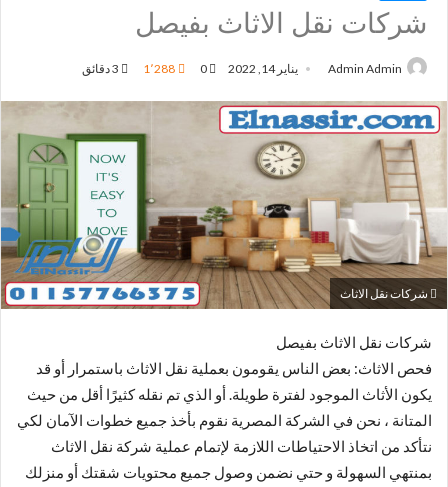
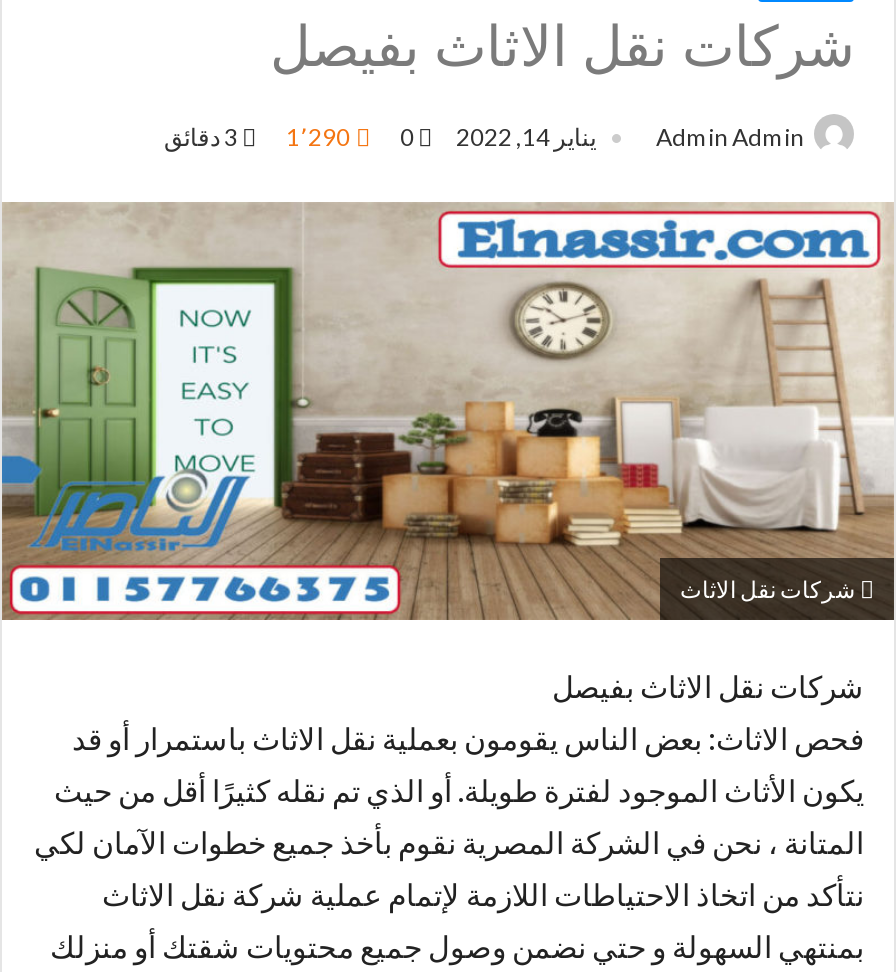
[143,61,175,76] 1٬288 -> [286,122,350,152] 1٬290

